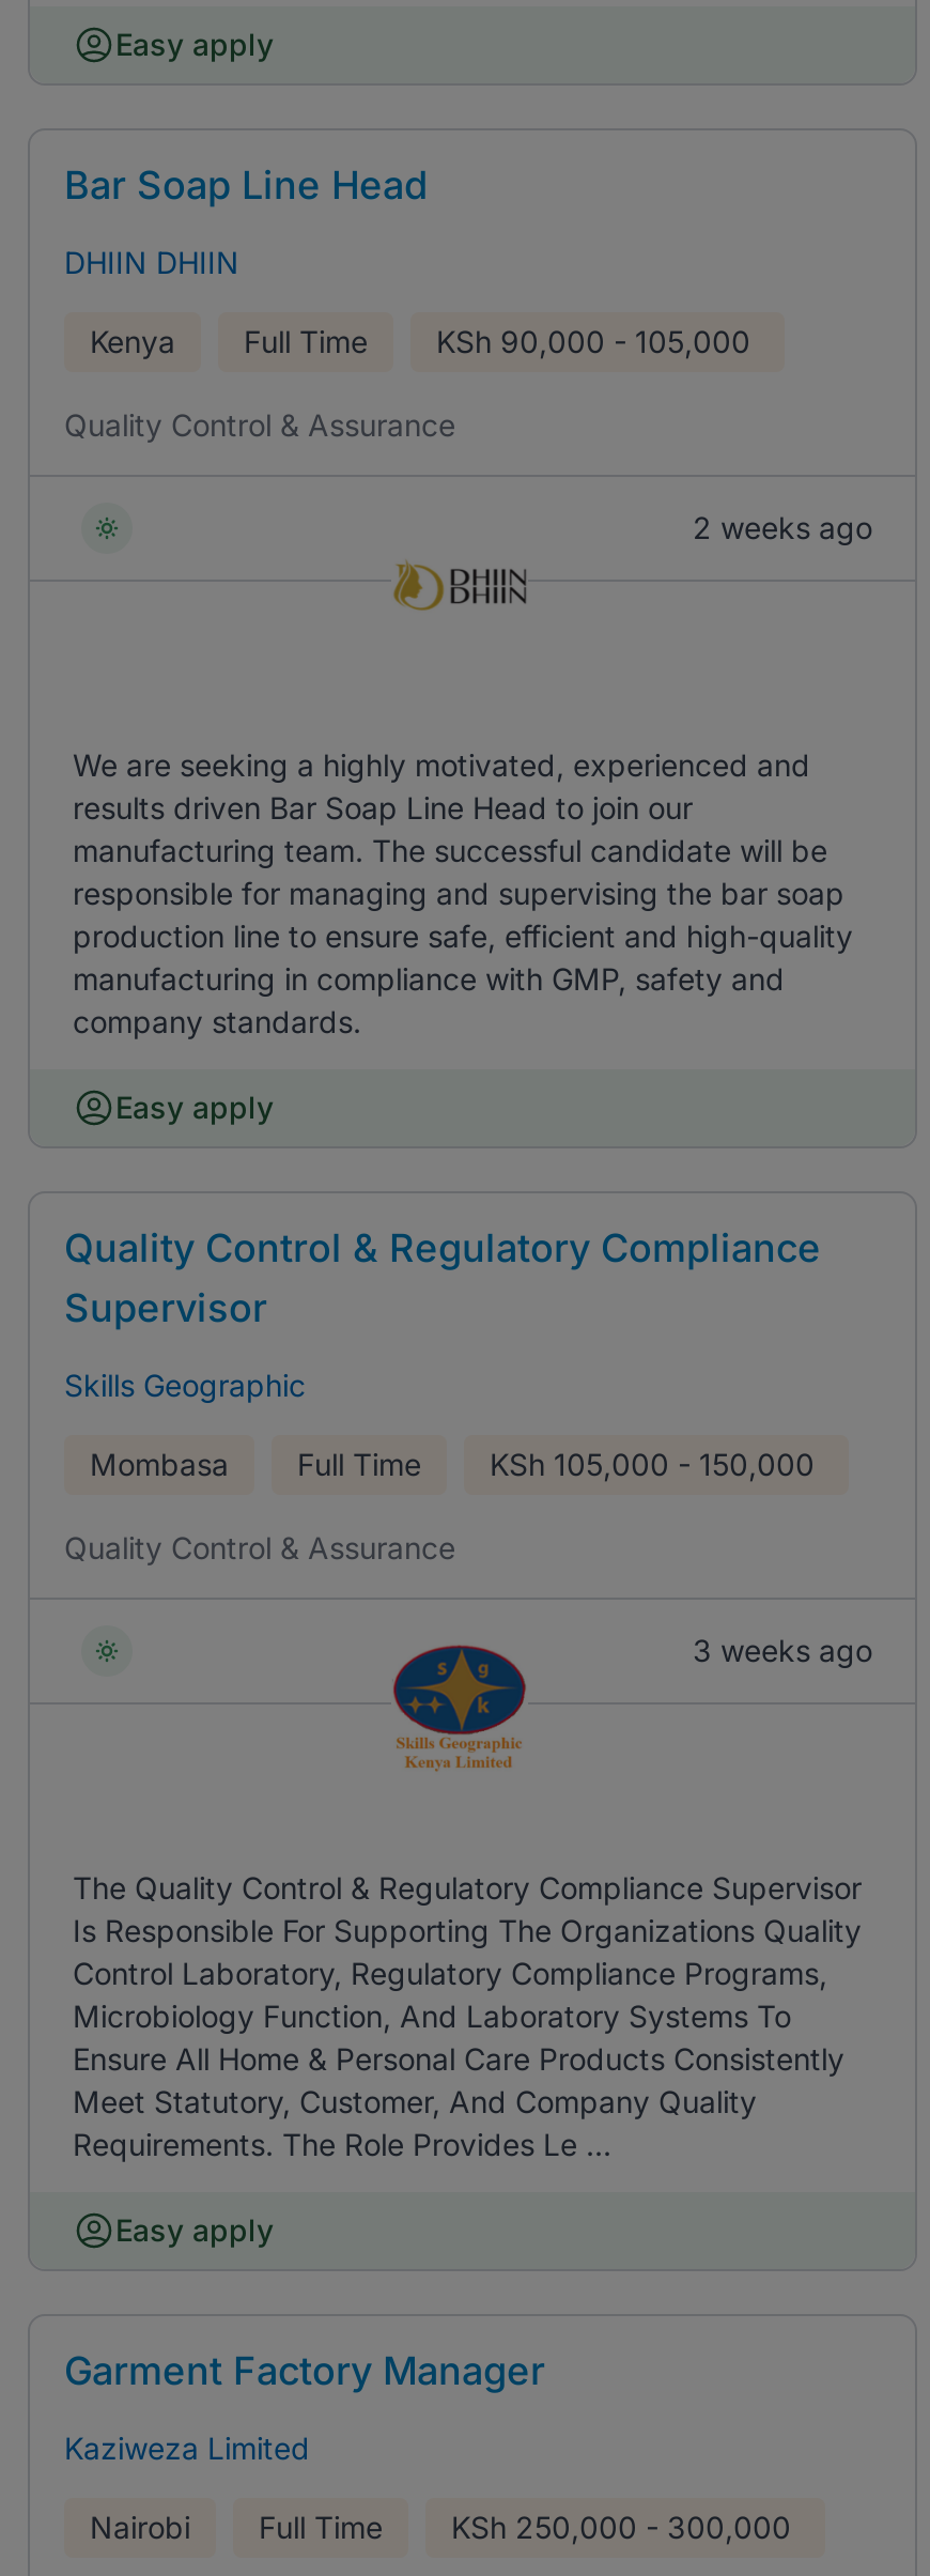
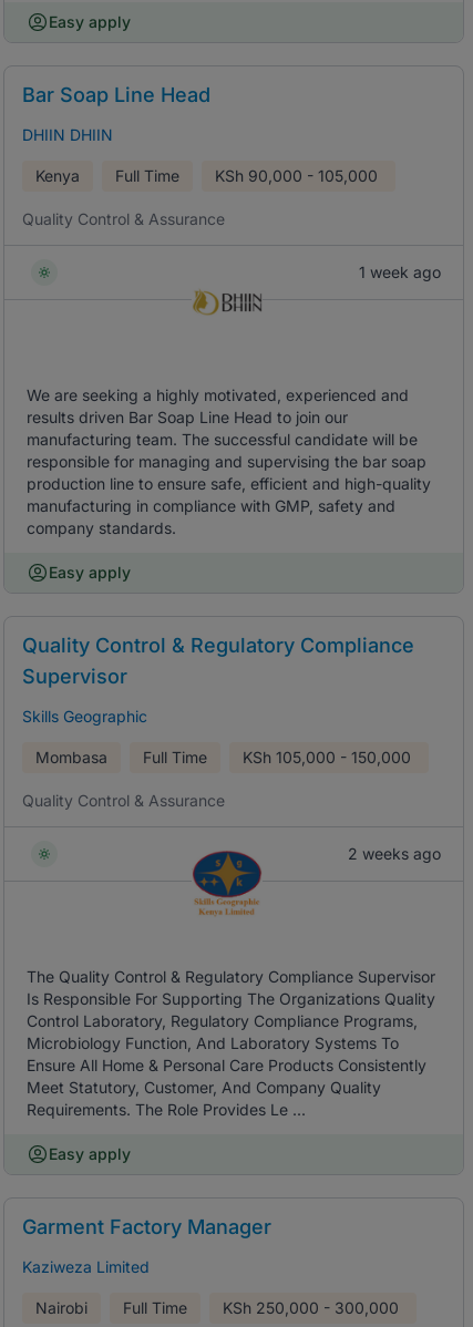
[693,509,872,545] 2 weeks ago -> [359,263,441,281] 1 week ago
[693,1632,872,1668] 3 weeks ago -> [348,844,441,863] 2 weeks ago

